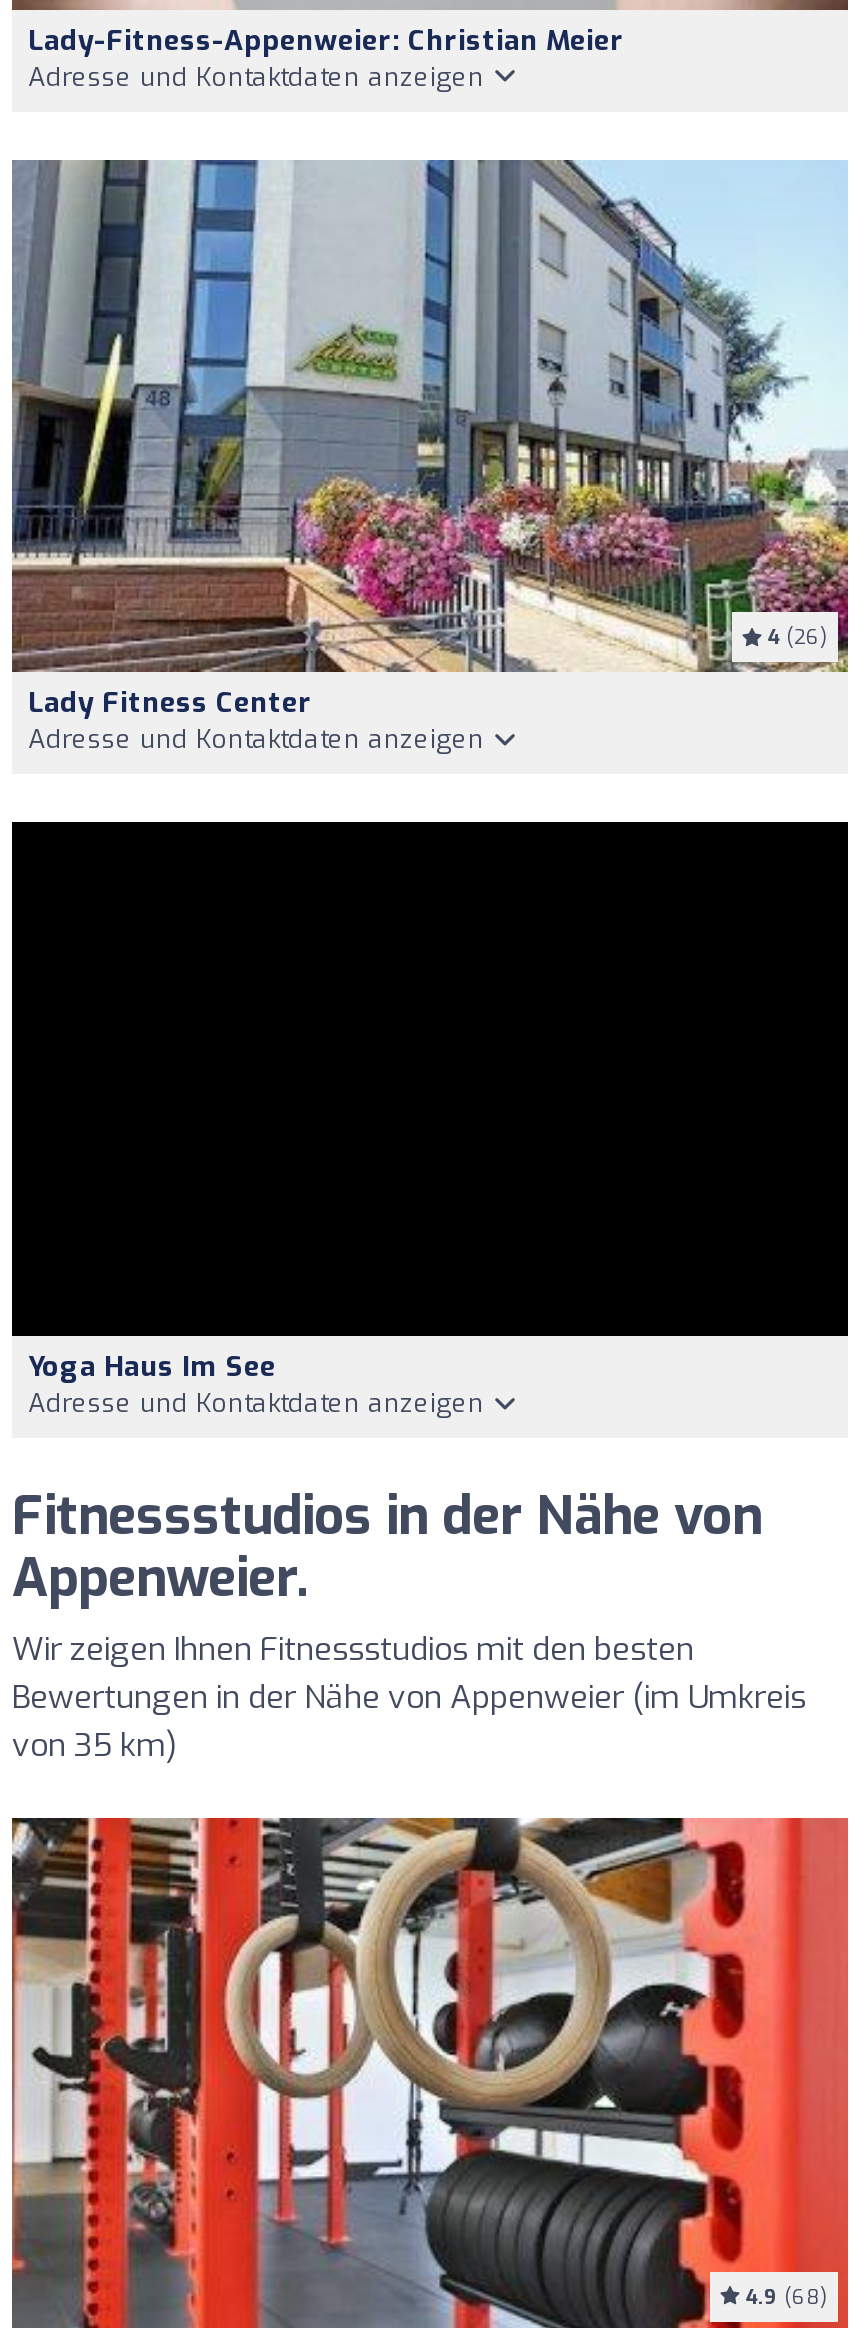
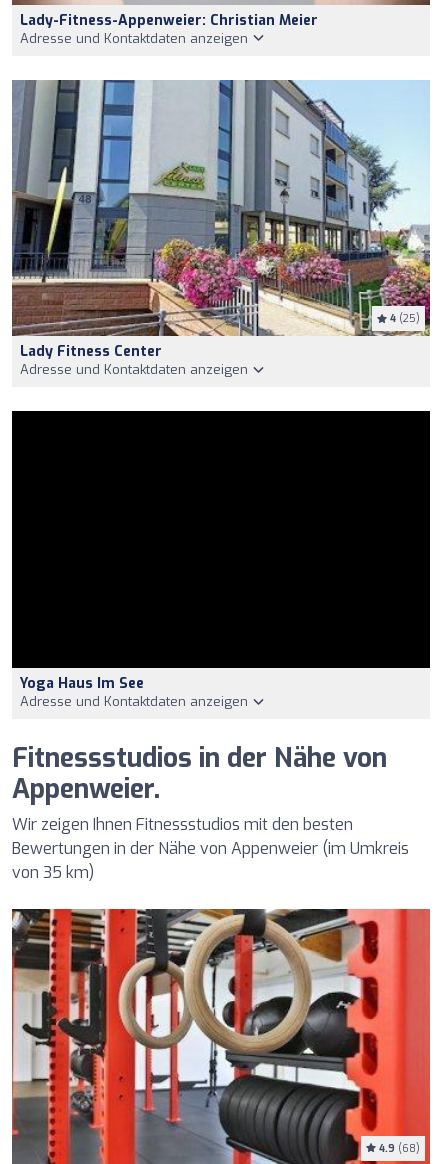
[768,625,828,651] 4 (26) -> [390,312,420,325] 4 (25)

